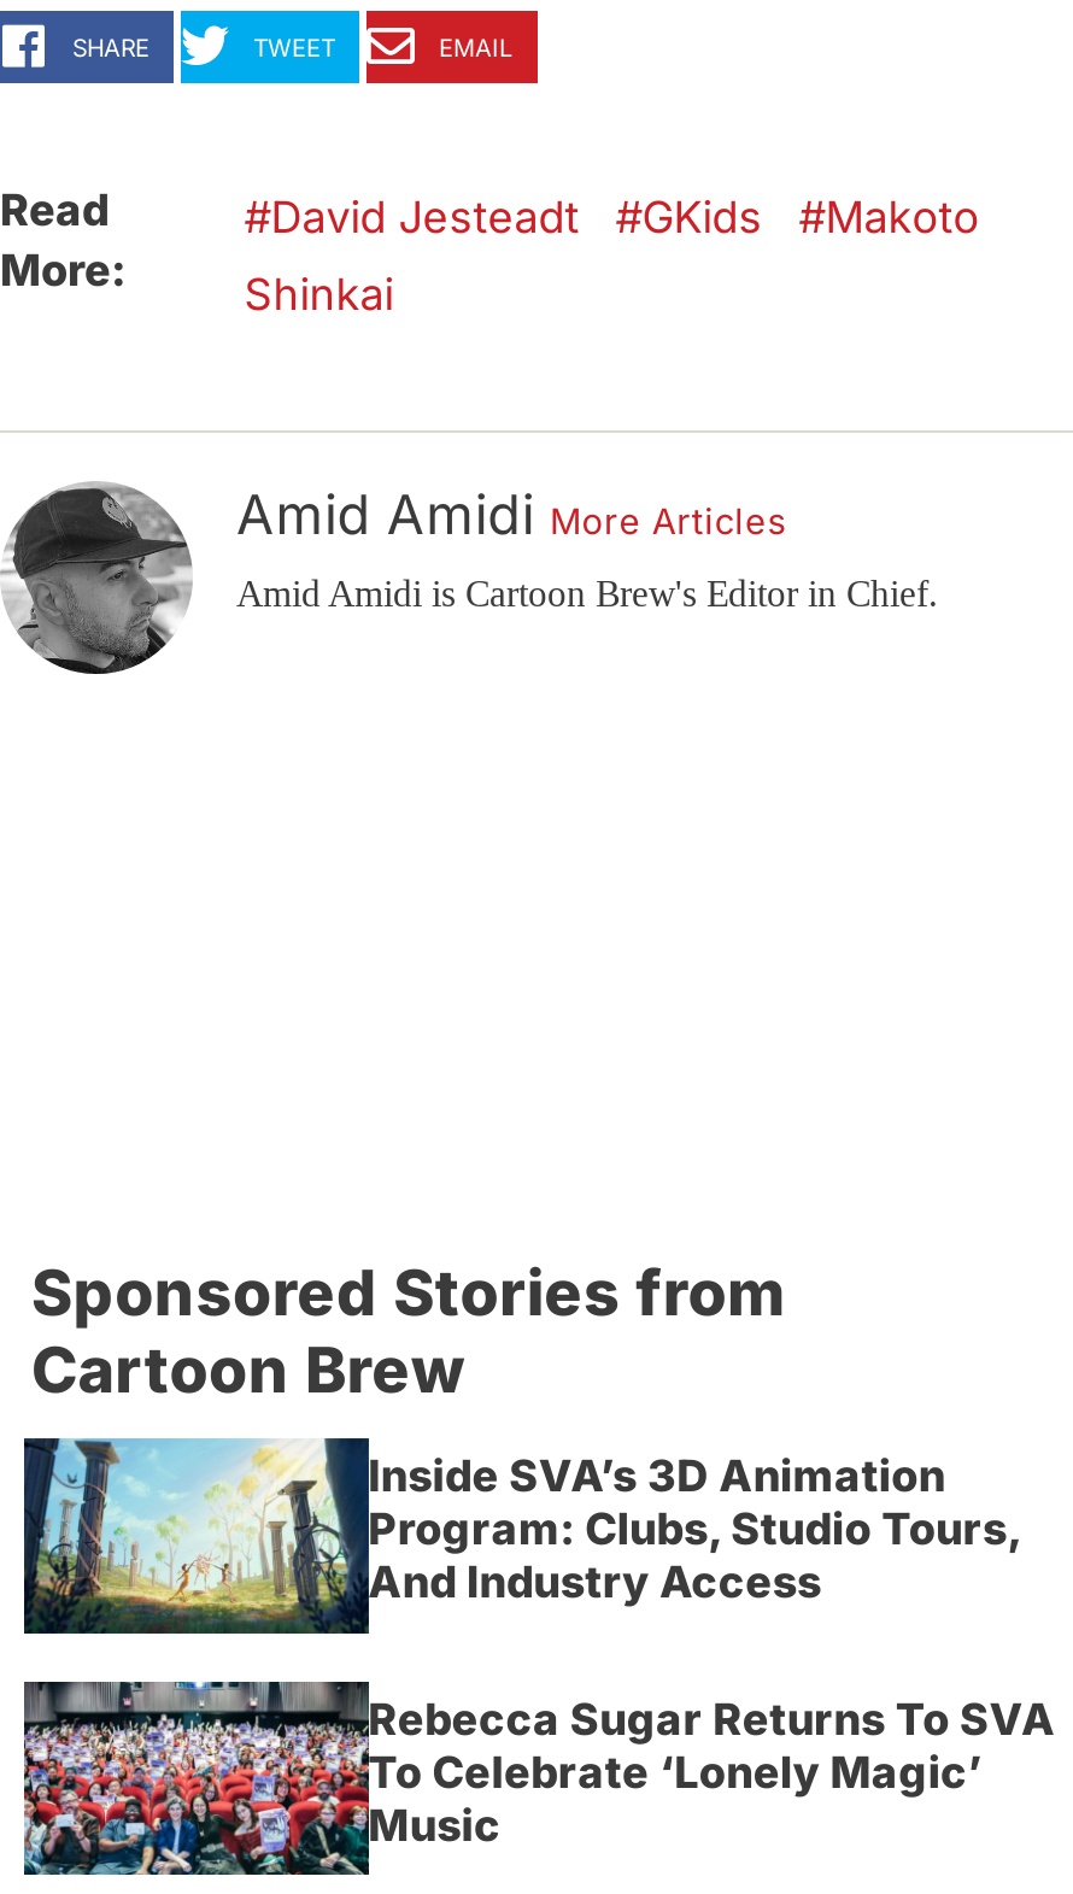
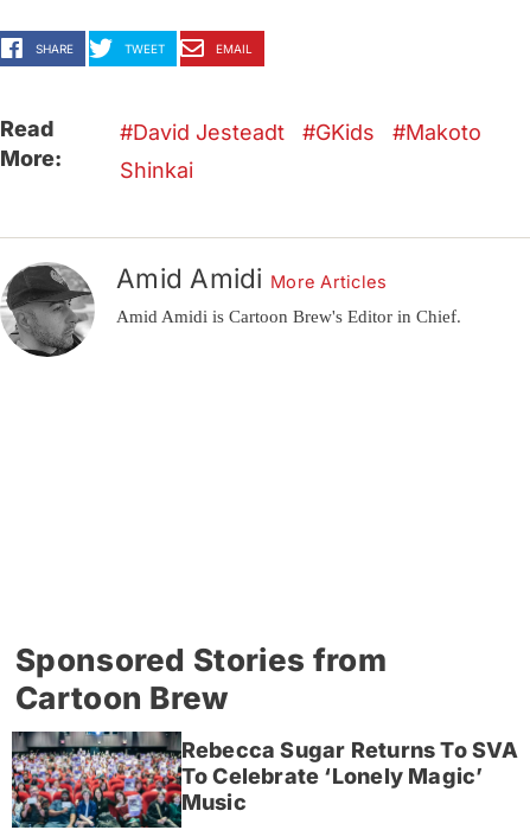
[22,1436,1022,1636] [image] | Inside SVA’s 3D Animation | Program: Clubs, Studio Tours, | And Industry Access -> none

